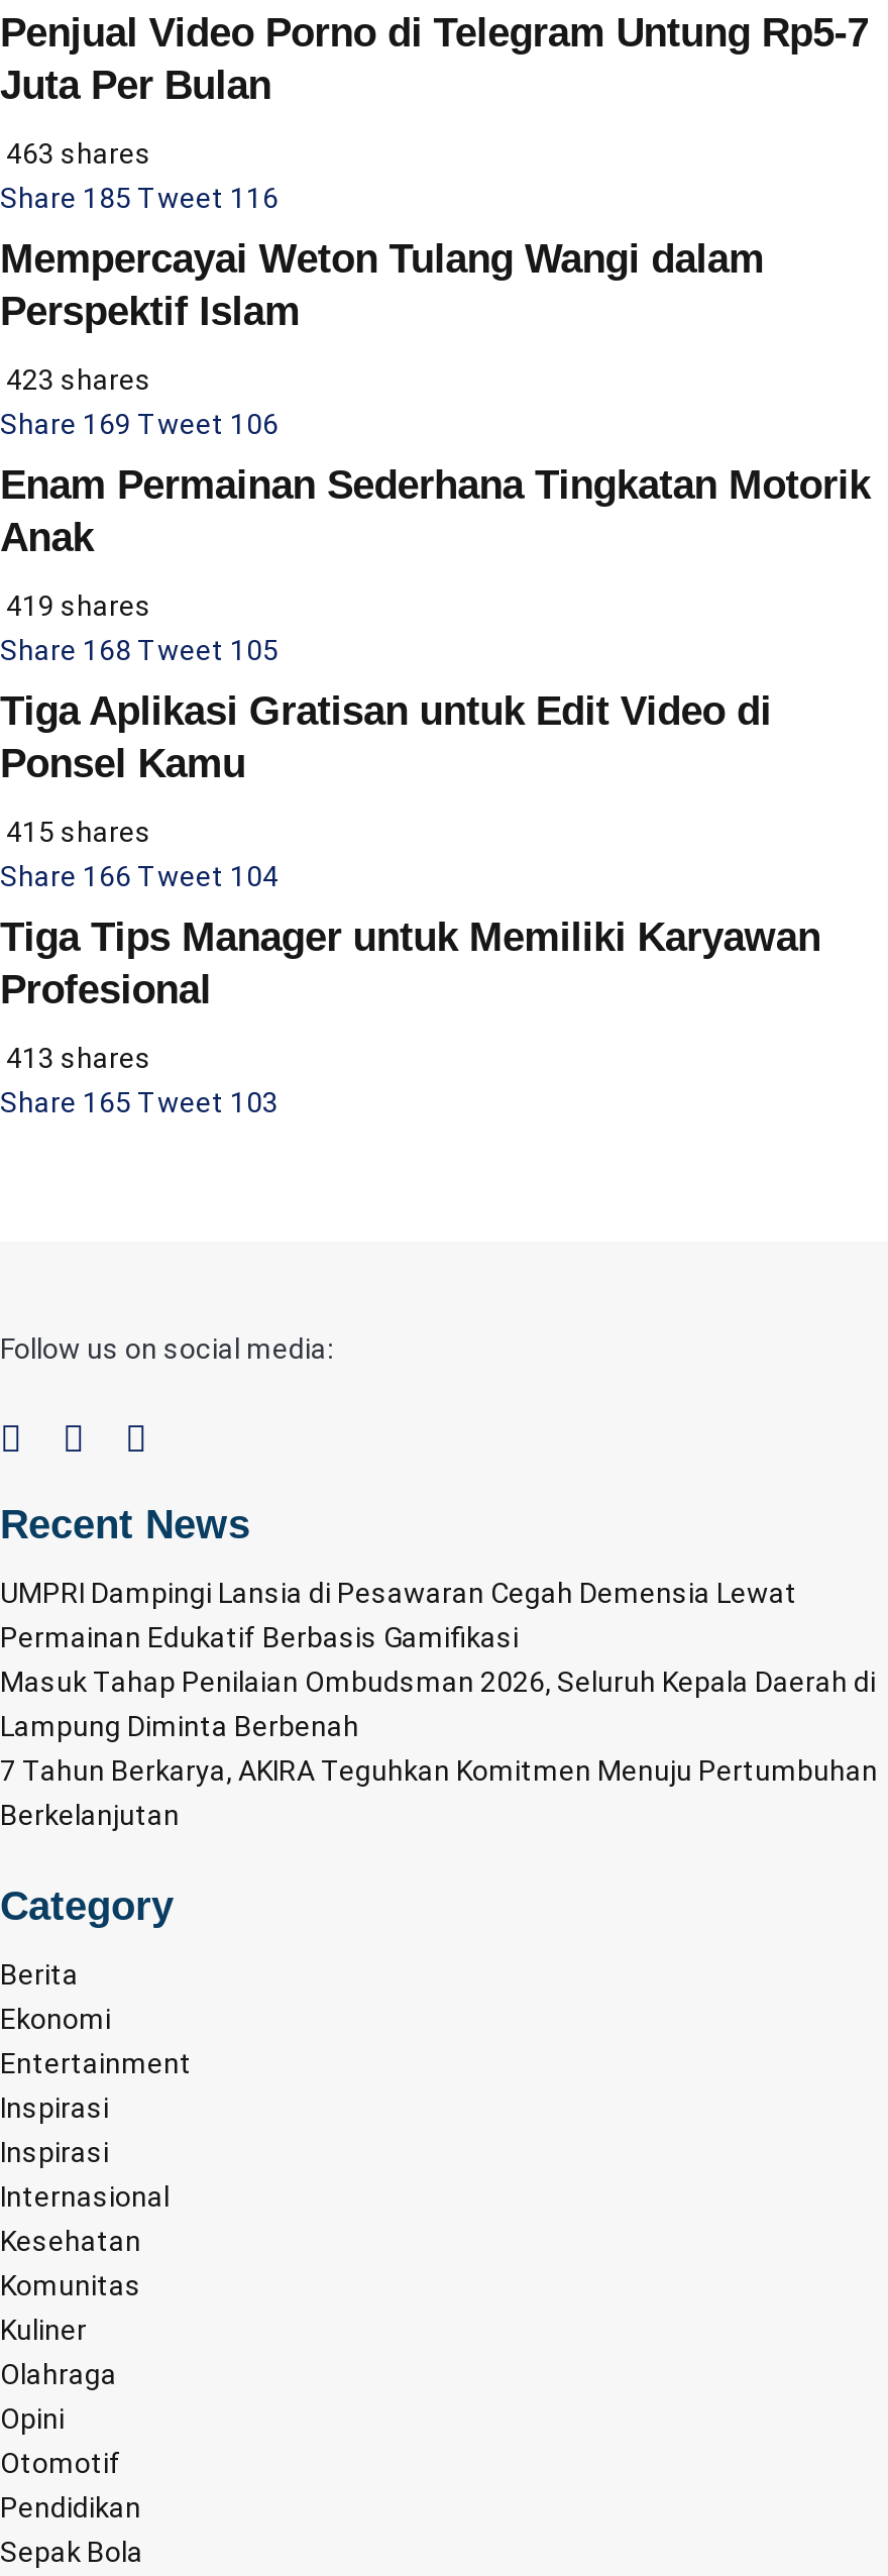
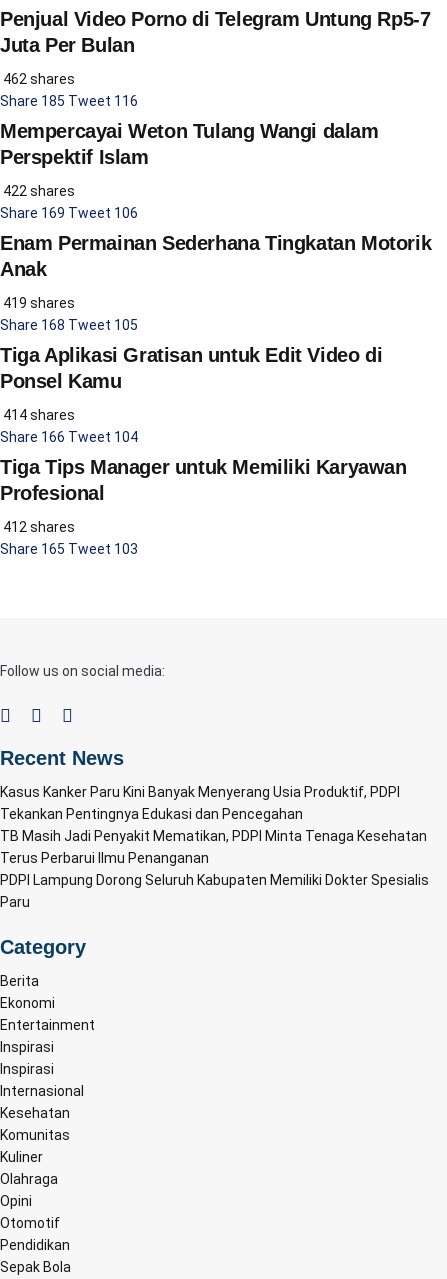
[0,137,151,170] 463 shares -> [0,71,75,87] 462 shares
[0,364,151,396] 423 shares -> [0,183,75,199] 422 shares
[0,816,151,848] 415 shares -> [0,407,75,423] 414 shares
[0,1042,151,1074] 413 shares -> [0,519,75,535] 412 shares
[0,1577,878,1831] UMPRI Dampingi Lansia di Pesawaran Cegah Demensia Lewat | Permainan Edukatif Berbasis Gamifikasi | Masuk Tahap Penilaian Ombudsman 2026, Seluruh Kepala Daerah di | Lampung Diminta Berbenah | 7 Tahun Berkarya, AKIRA Teguhkan Komitmen Menuju Pertumbuhan | Berkelanjutan -> [0,784,429,910] Kasus Kanker Paru Kini Banyak Menyerang Usia Produktif, PDPI | Tekankan Pentingnya Edukasi dan Pencegahan | TB Masih Jadi Penyakit Mematikan, PDPI Minta Tenaga Kesehatan | Terus Perbarui Ilmu Penanganan | PDPI Lampung Dorong Seluruh Kabupaten Memiliki Dokter Spesialis | Paru

